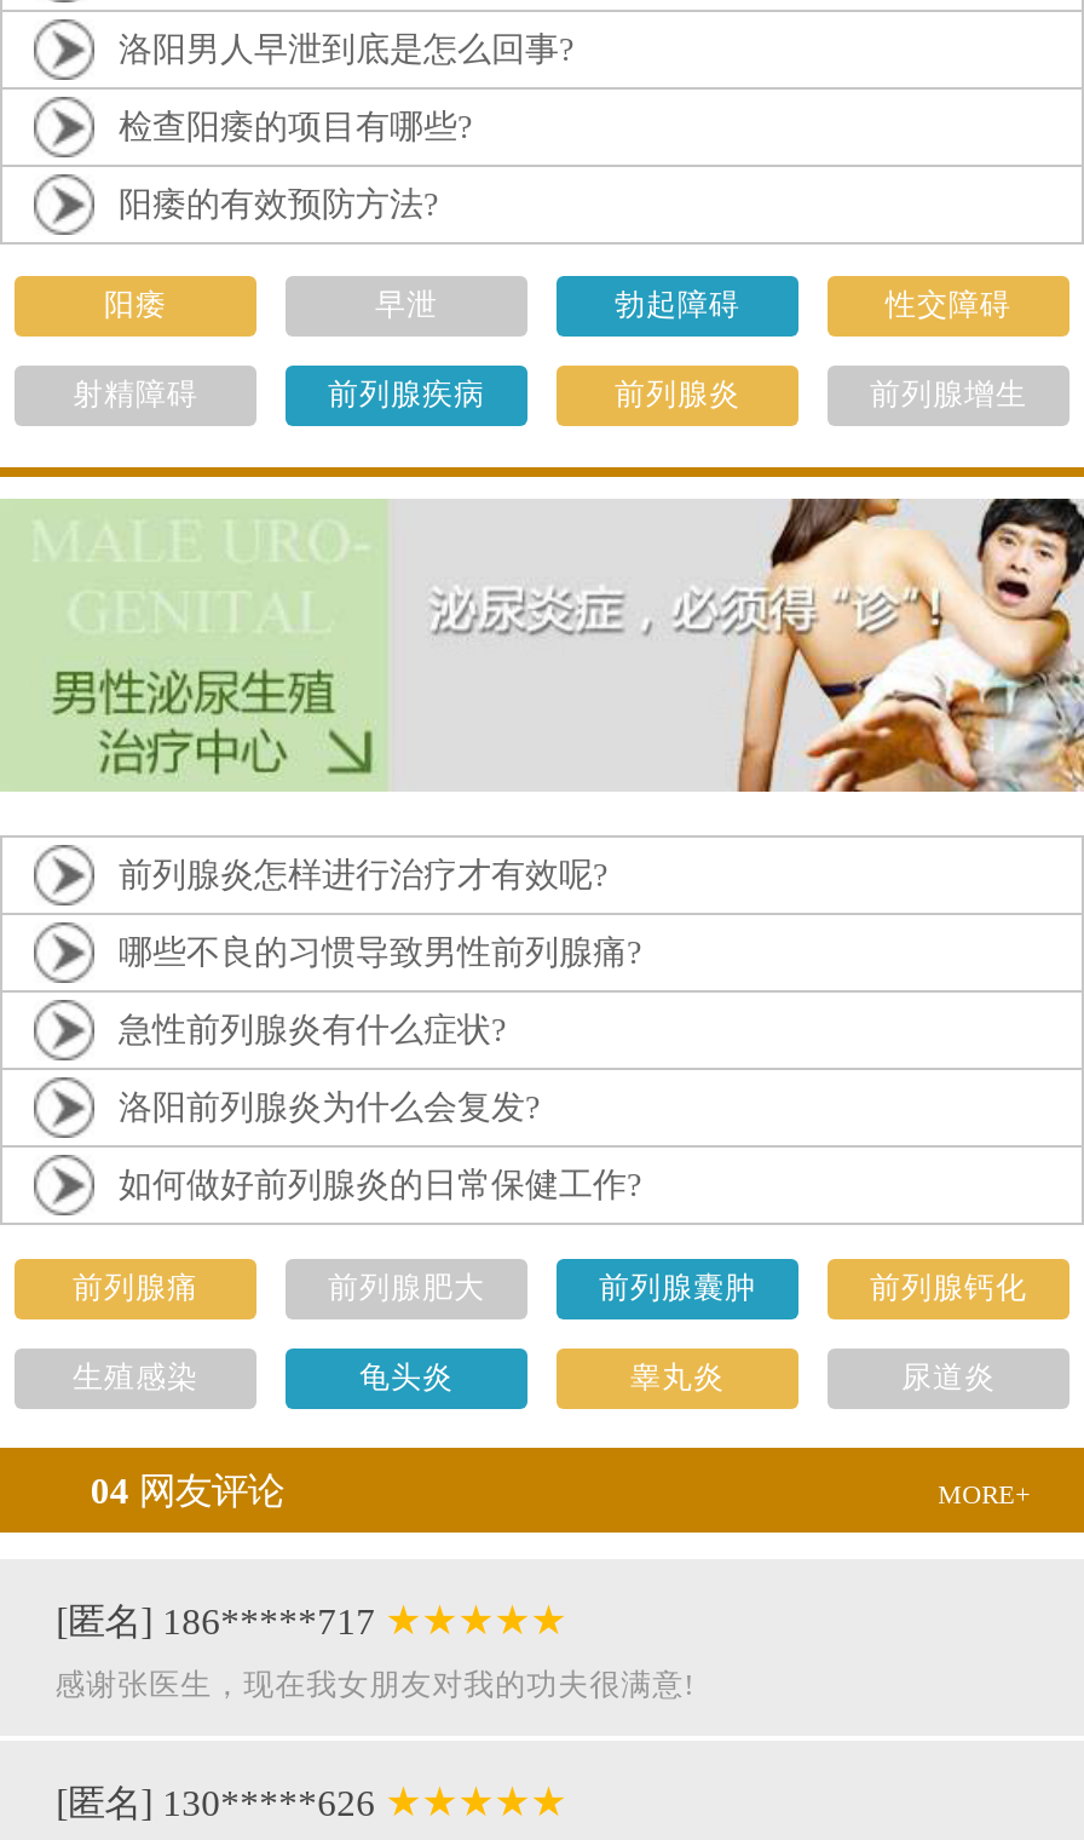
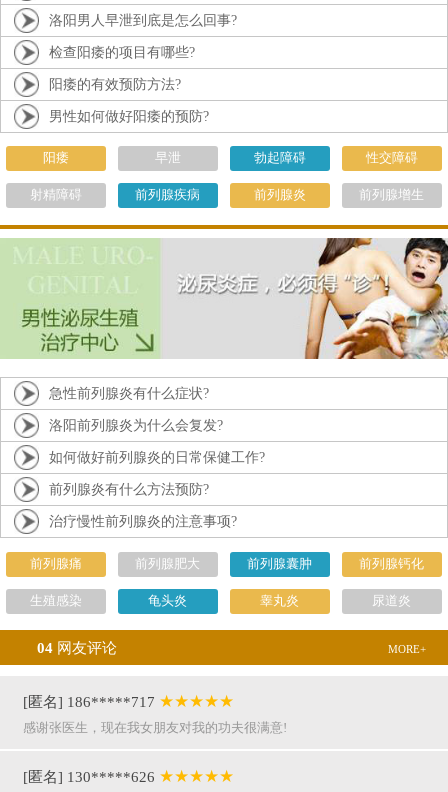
none -> [49,109,209,124] 男性如何做好阳痿的预防?
[119,857,641,971] 前列腺炎怎样进行治疗才有效呢? | 哪些不良的习惯导致男性前列腺痛? -> none
moved [119,1012,641,1204] -> [49,386,265,465]: 急性前列腺炎有什么症状? | 洛阳前列腺炎为什么会复发? | 如何做好前列腺炎的日常保健工作?
none -> [49,482,237,529] 前列腺炎有什么方法预防? | 治疗慢性前列腺炎的注意事项?

